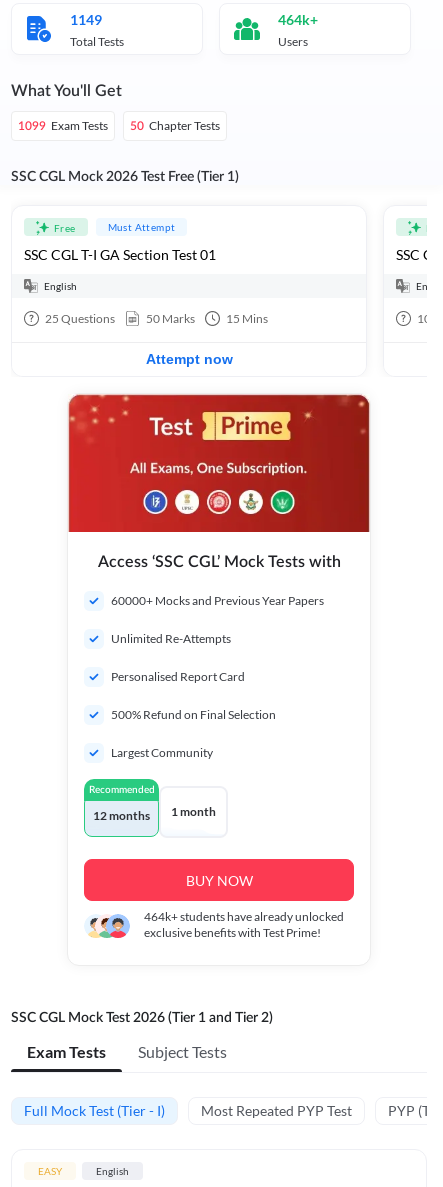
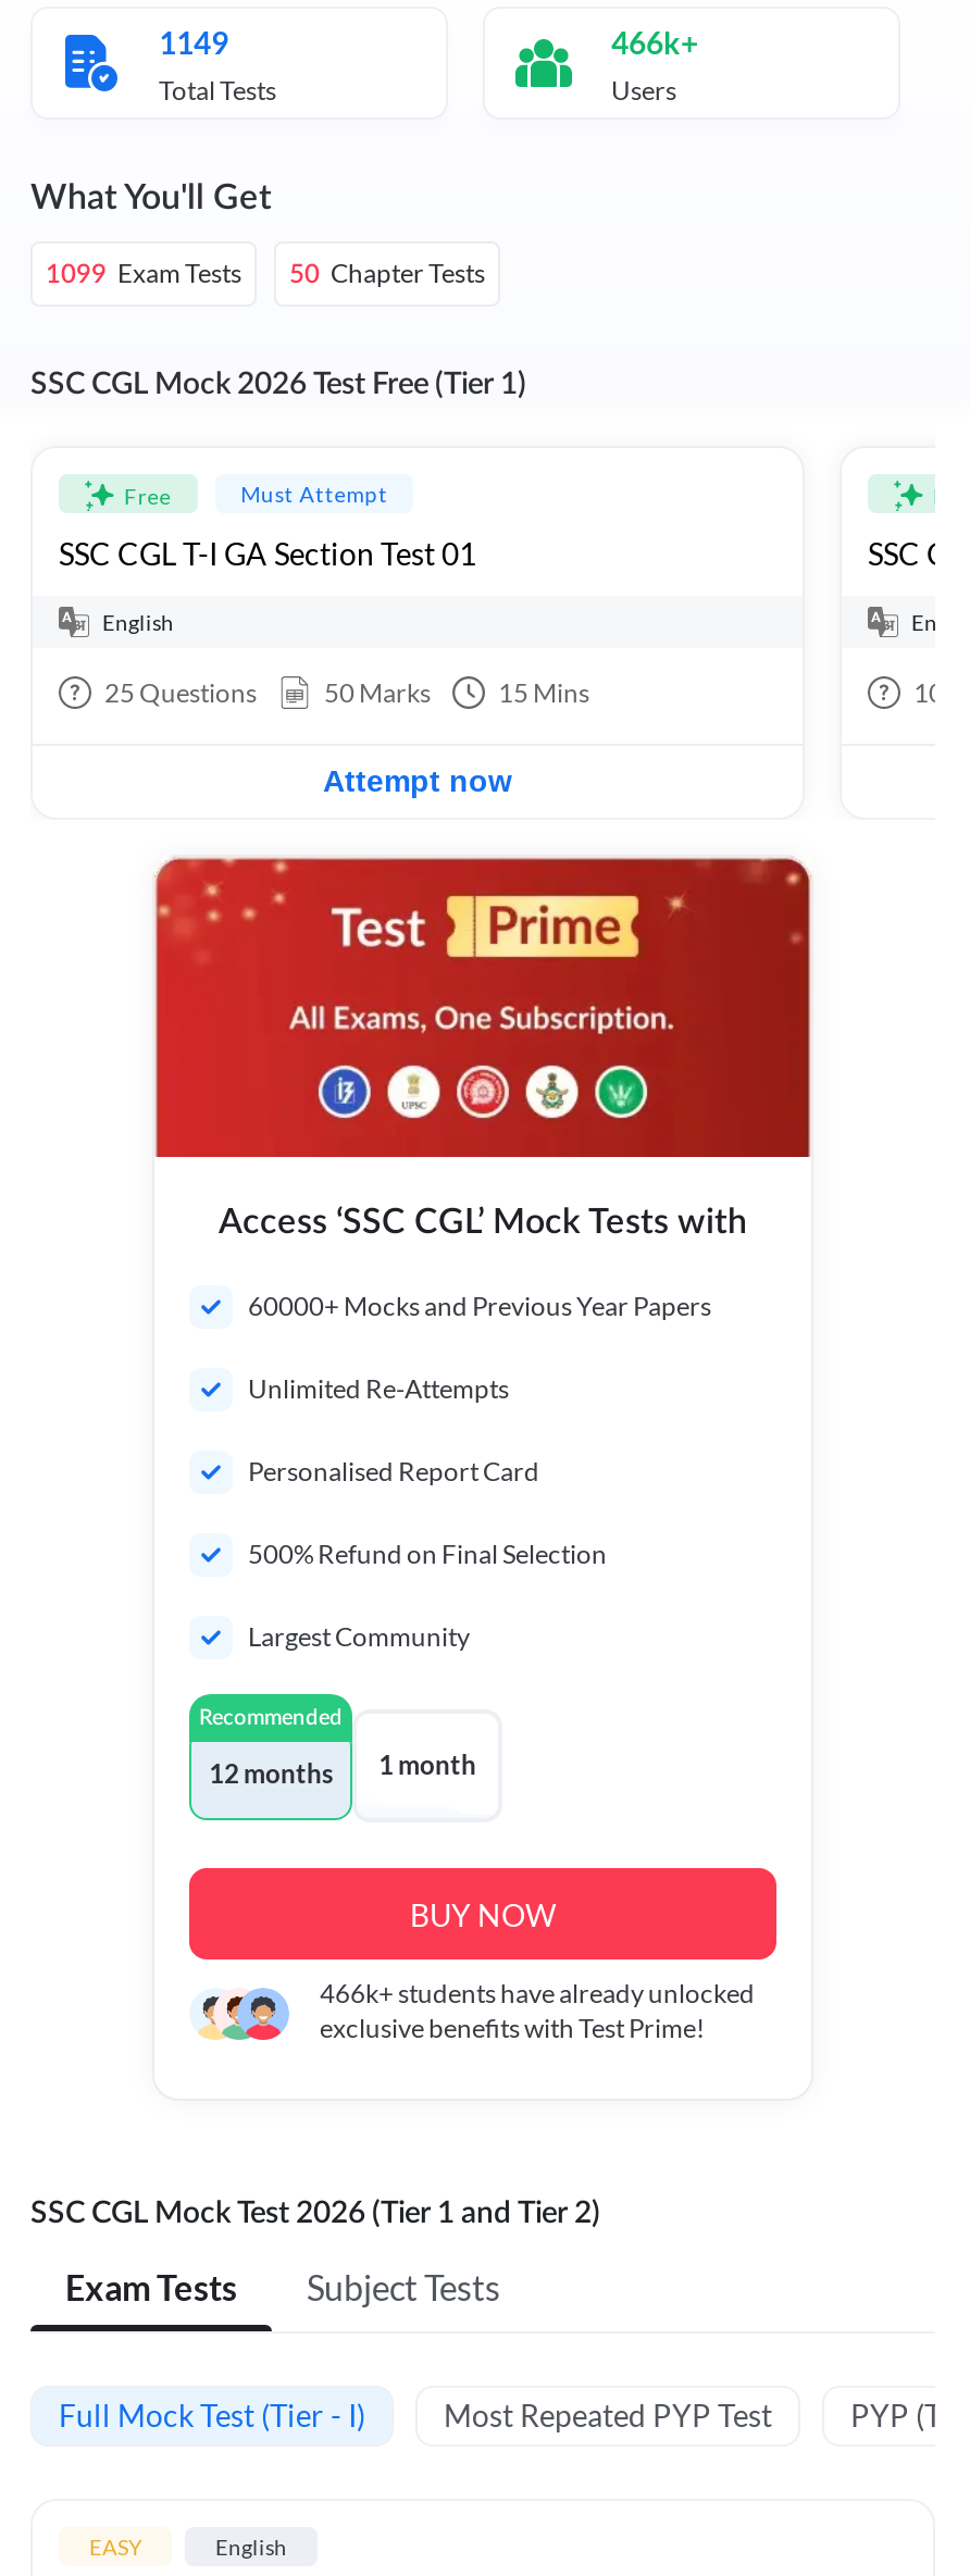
[278,11,318,28] 464k+ -> [611,24,698,61] 466k+
[144,909,344,924] 464k+ students have already unlocked -> [320,1977,755,2009] 466k+ students have already unlocked

